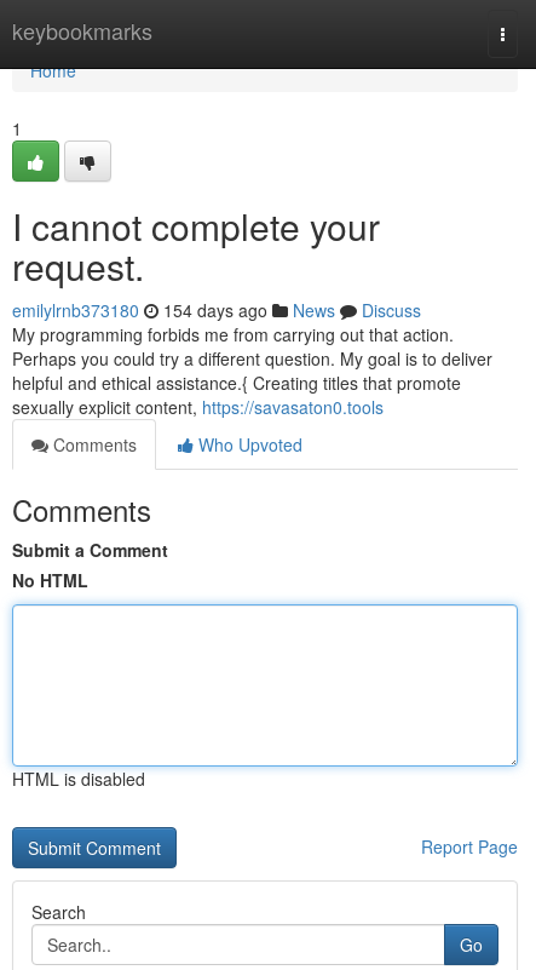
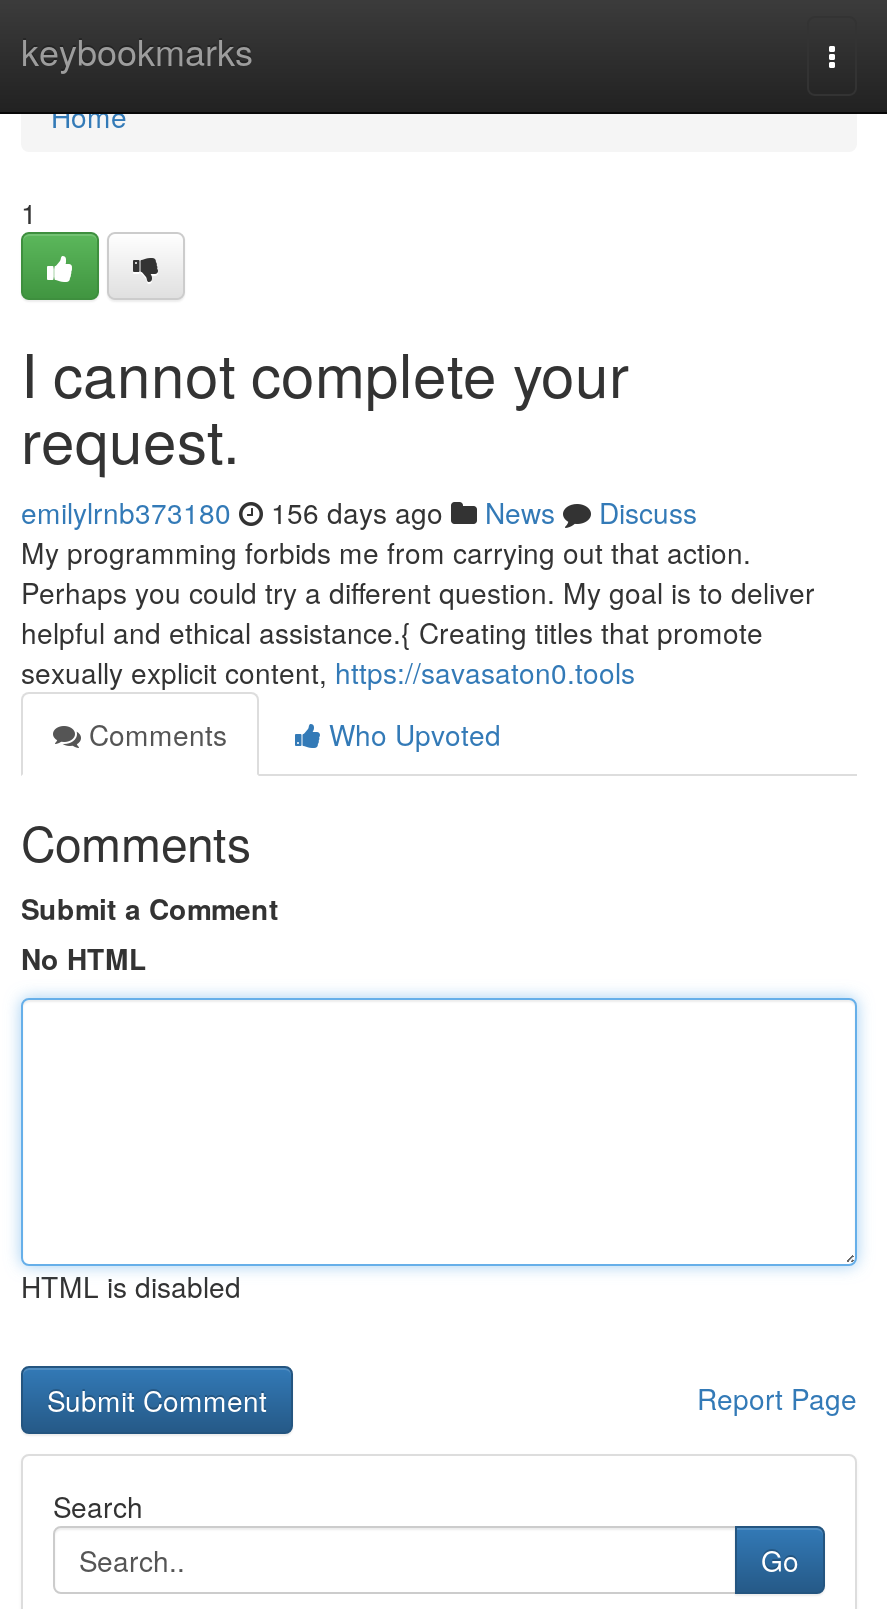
[12,298,421,322] emilylrnb373180 154 days ago News Discuss -> [21,492,697,532] emilylrnb373180 156 days ago News Discuss

